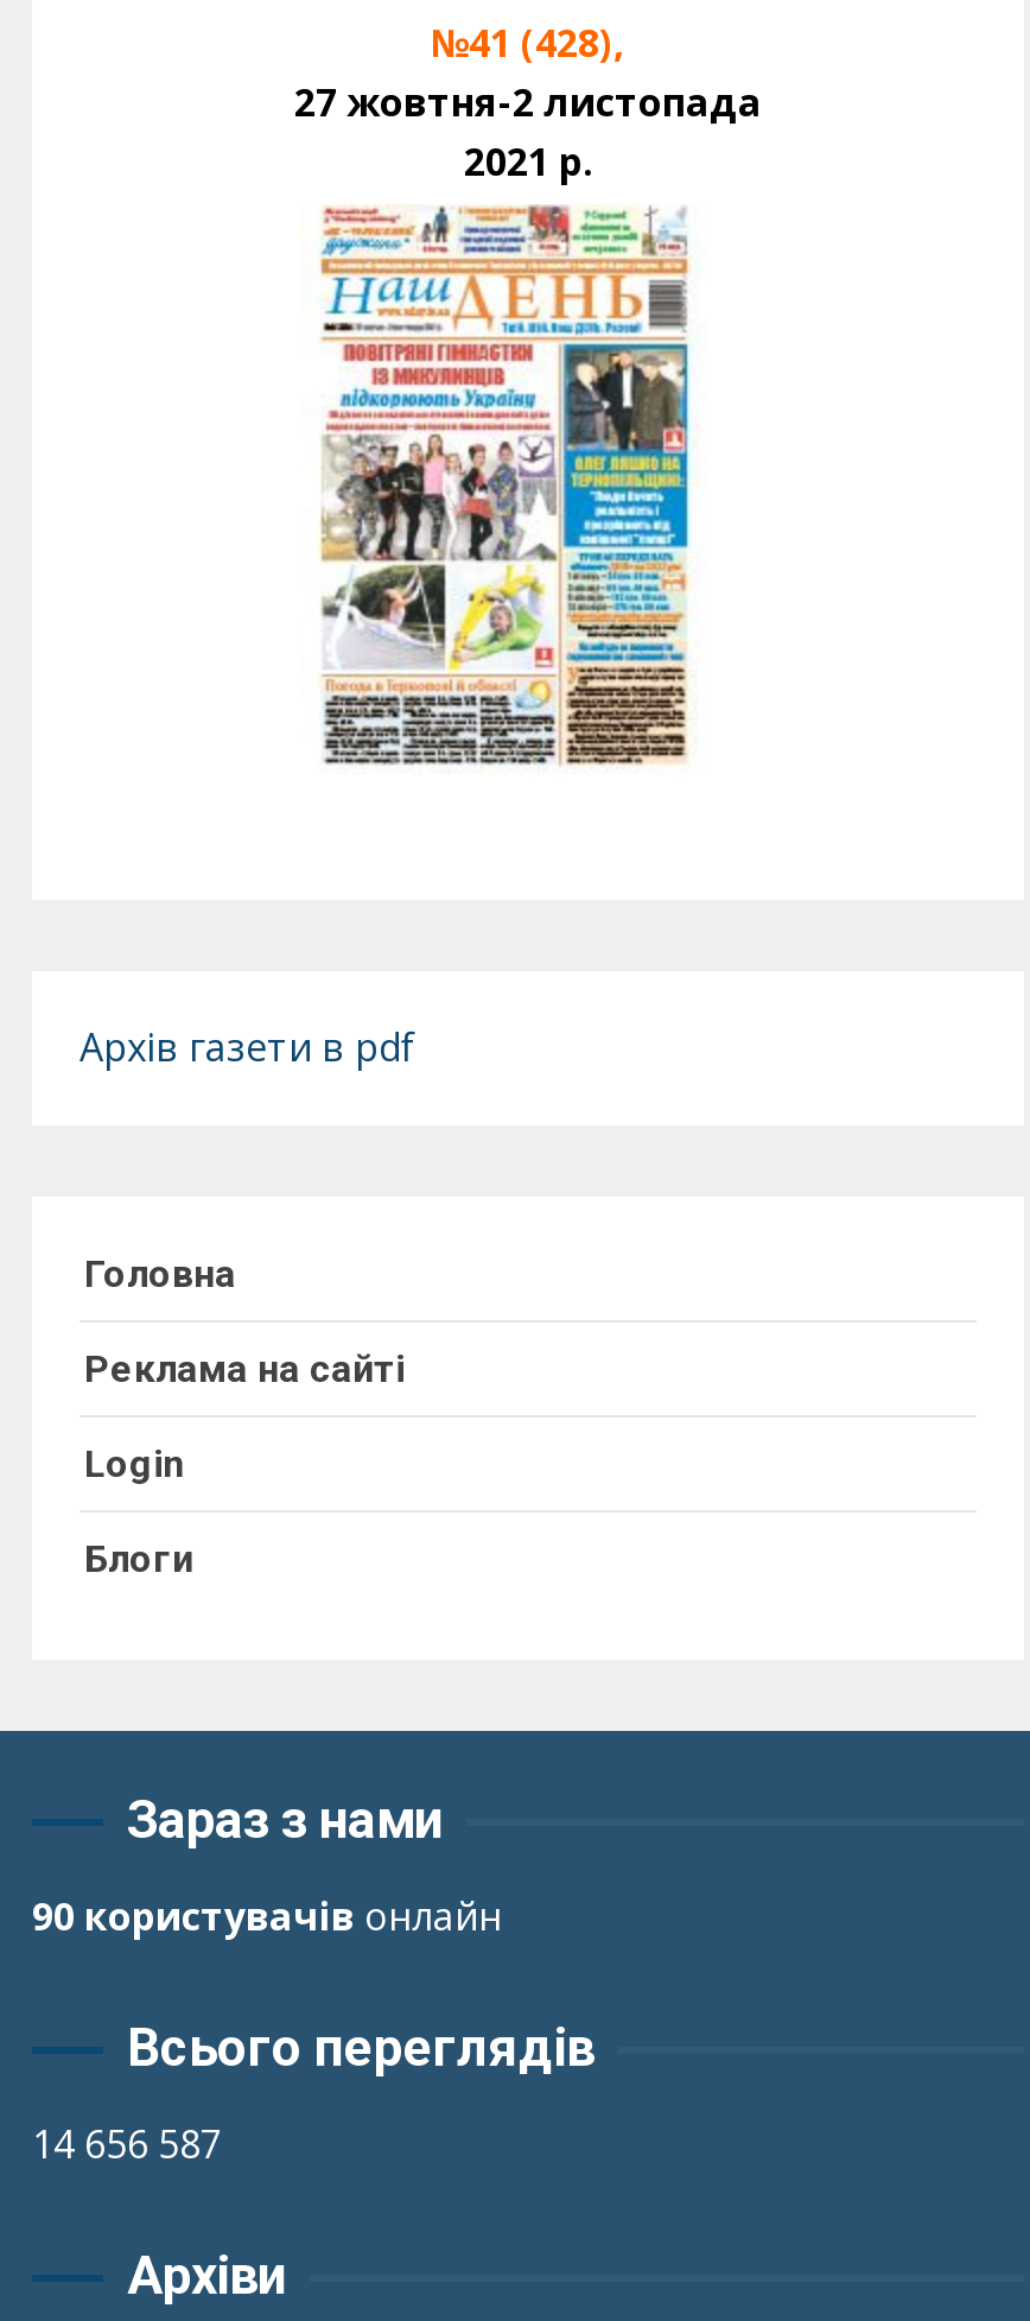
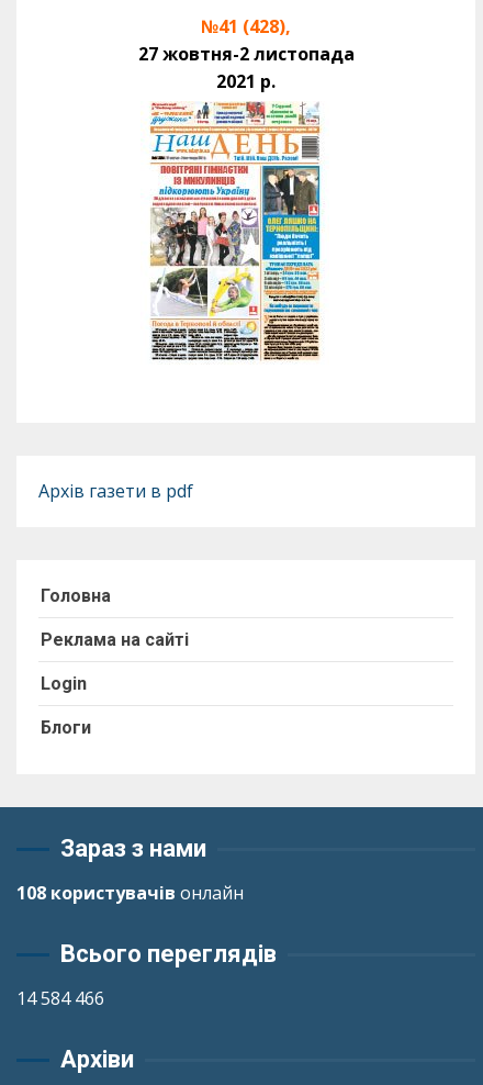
[32,1890,502,1942] 90 користувачів онлайн -> [16,881,244,905] 108 користувачів онлайн
[32,2118,222,2170] 14 656 587 -> [16,986,104,1010] 14 584 466

